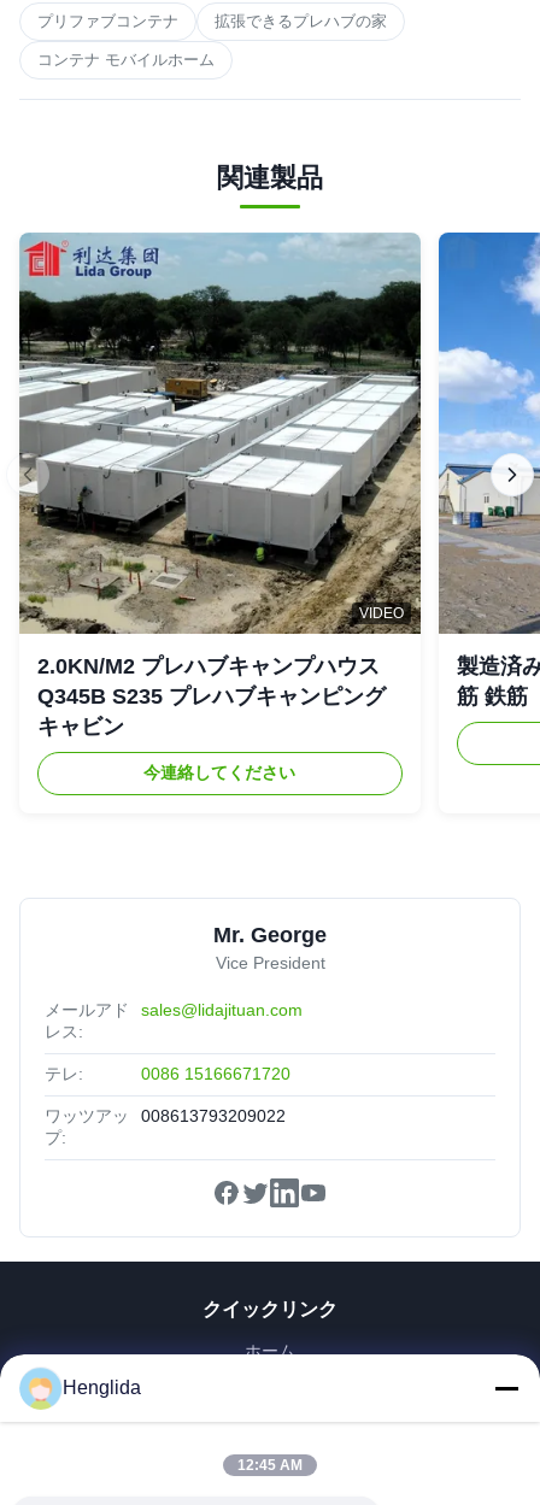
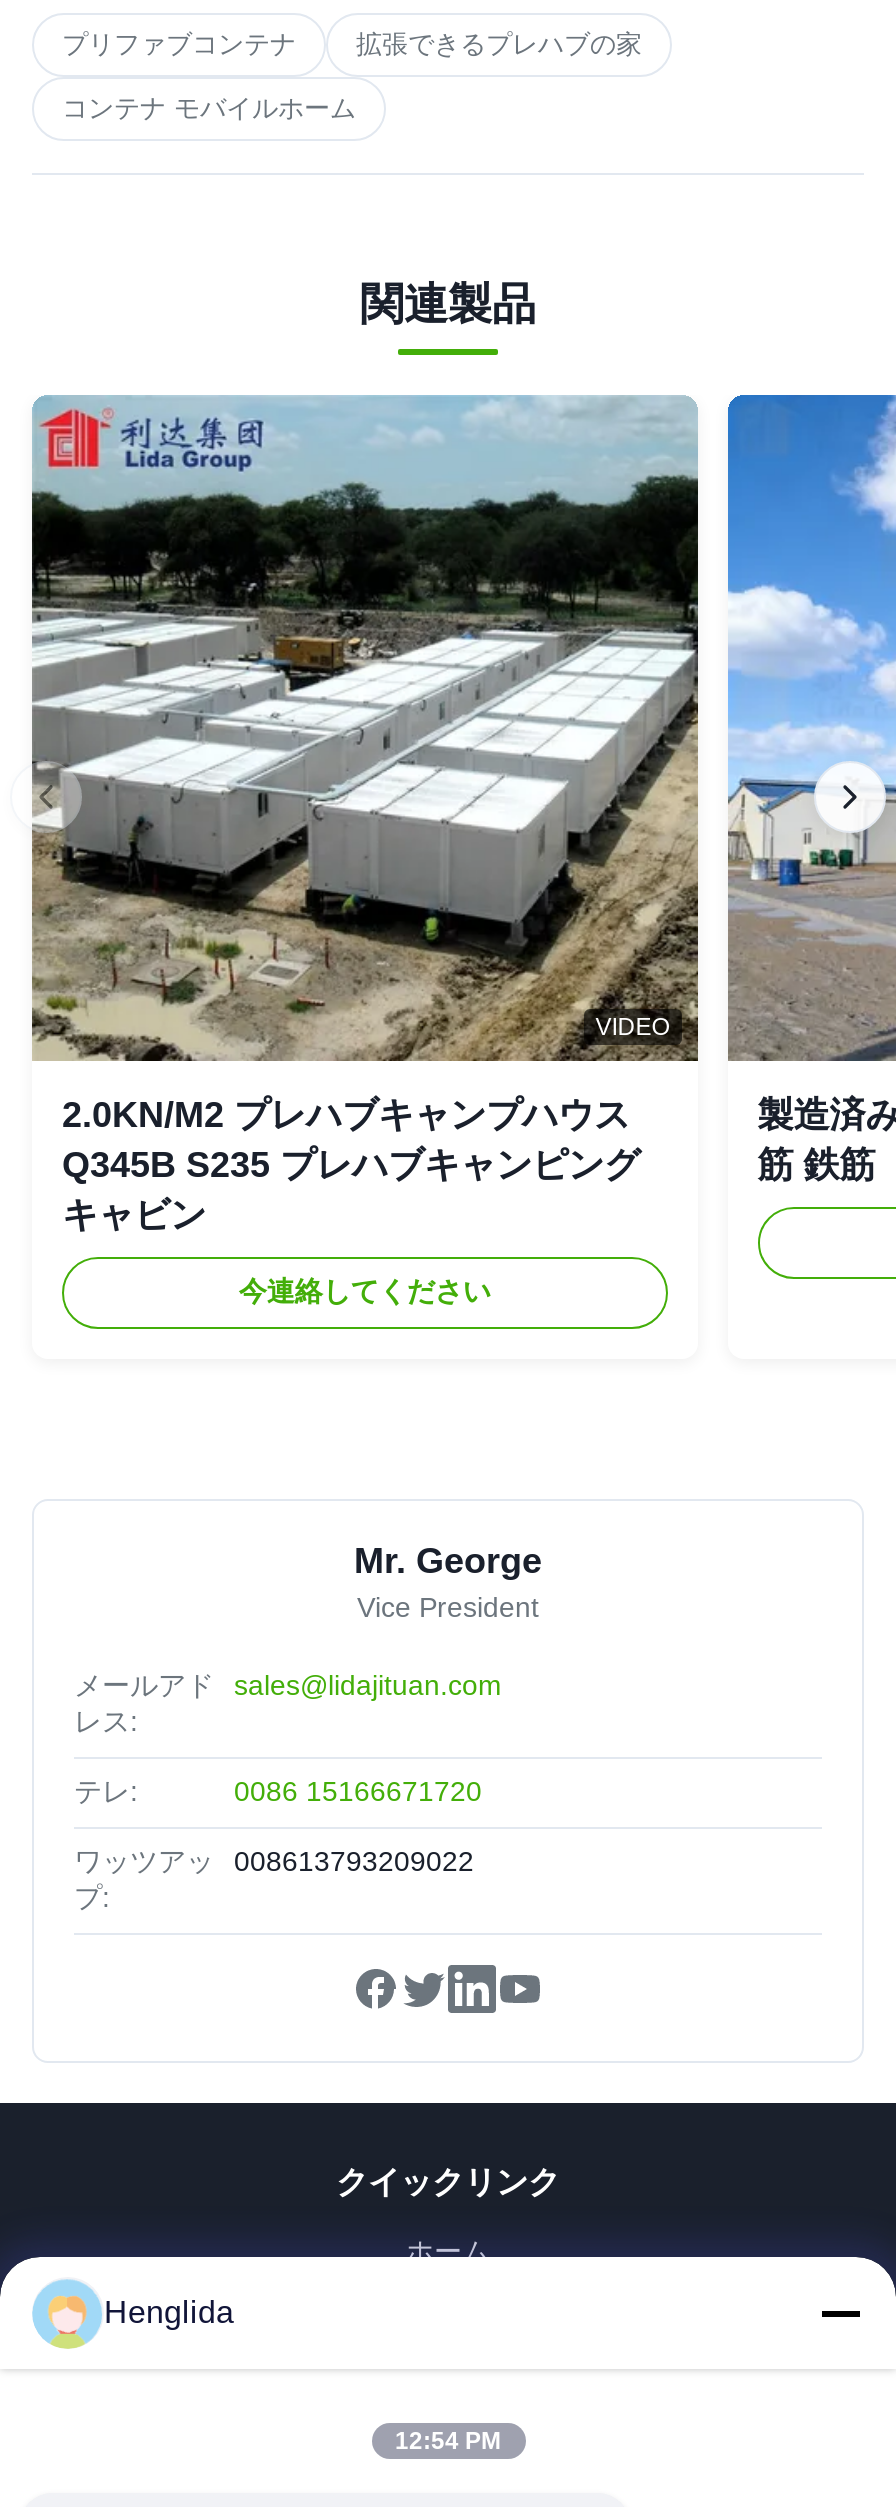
[237,1457,303,1474] 12:45 AM -> [395,2427,501,2455] 12:54 PM

